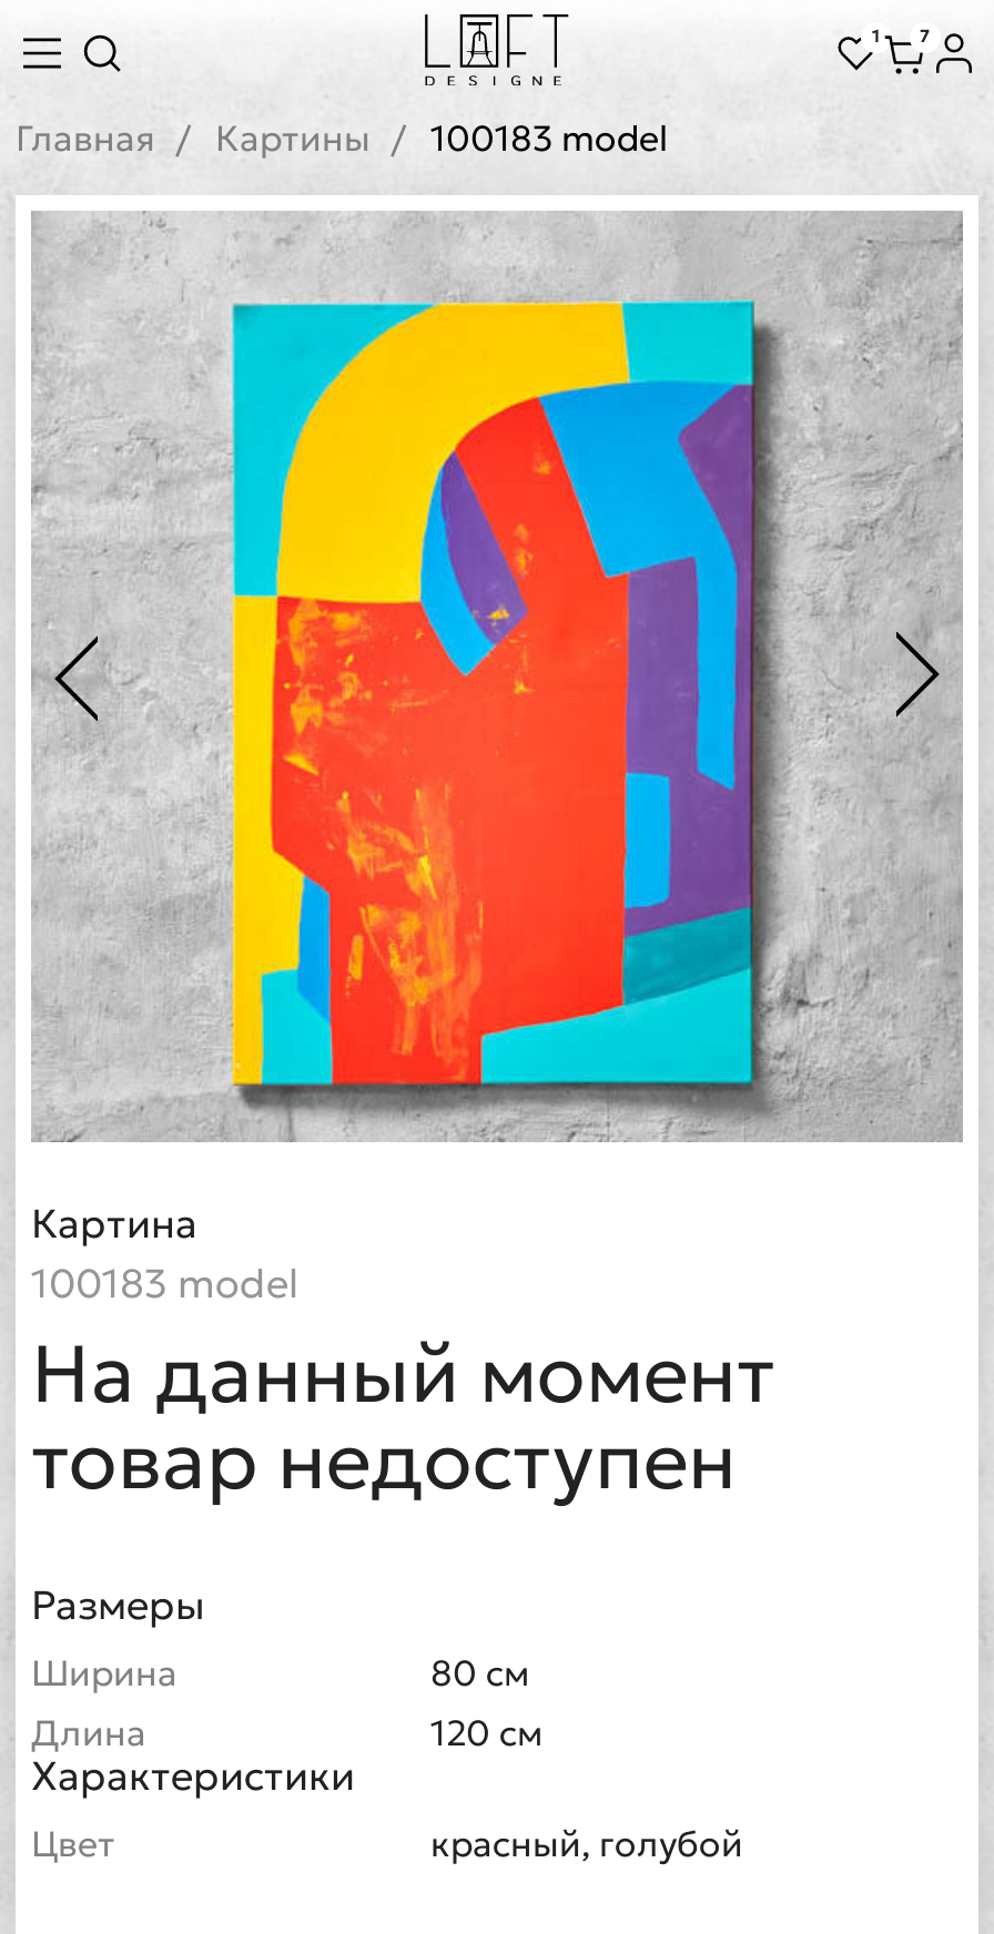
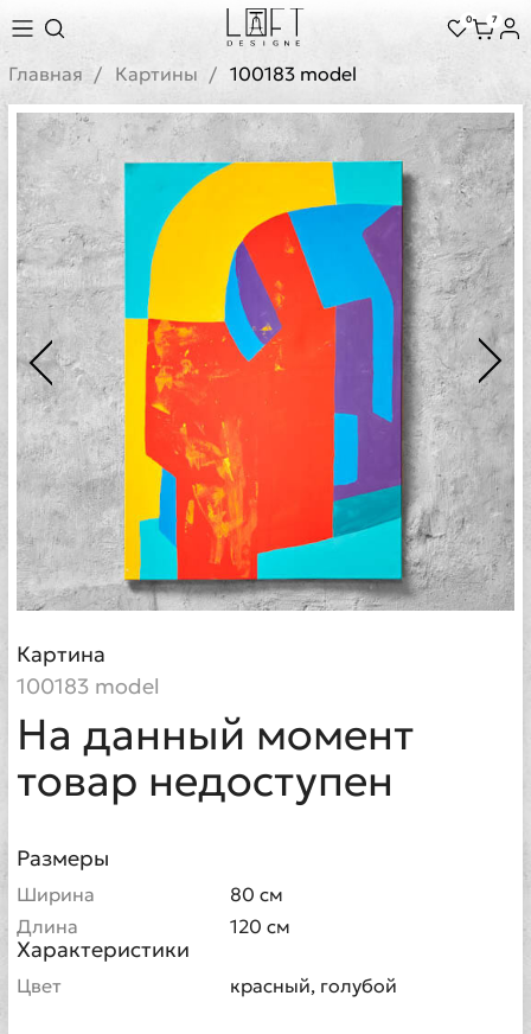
[872,24,931,47] 1 7 -> [465,13,497,25] 0 7

